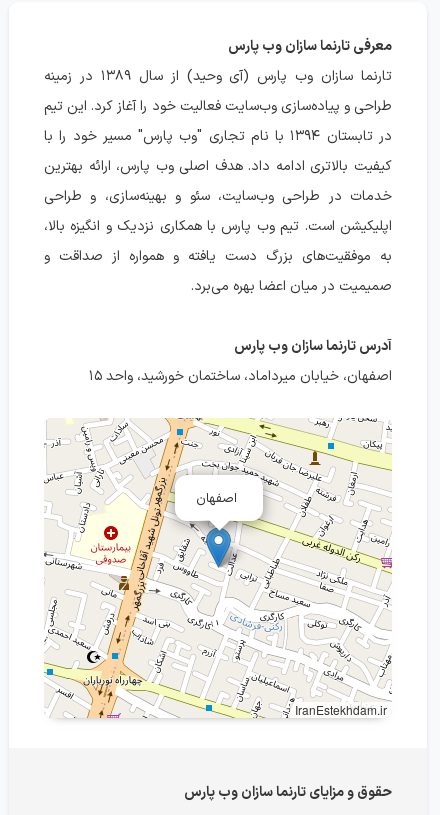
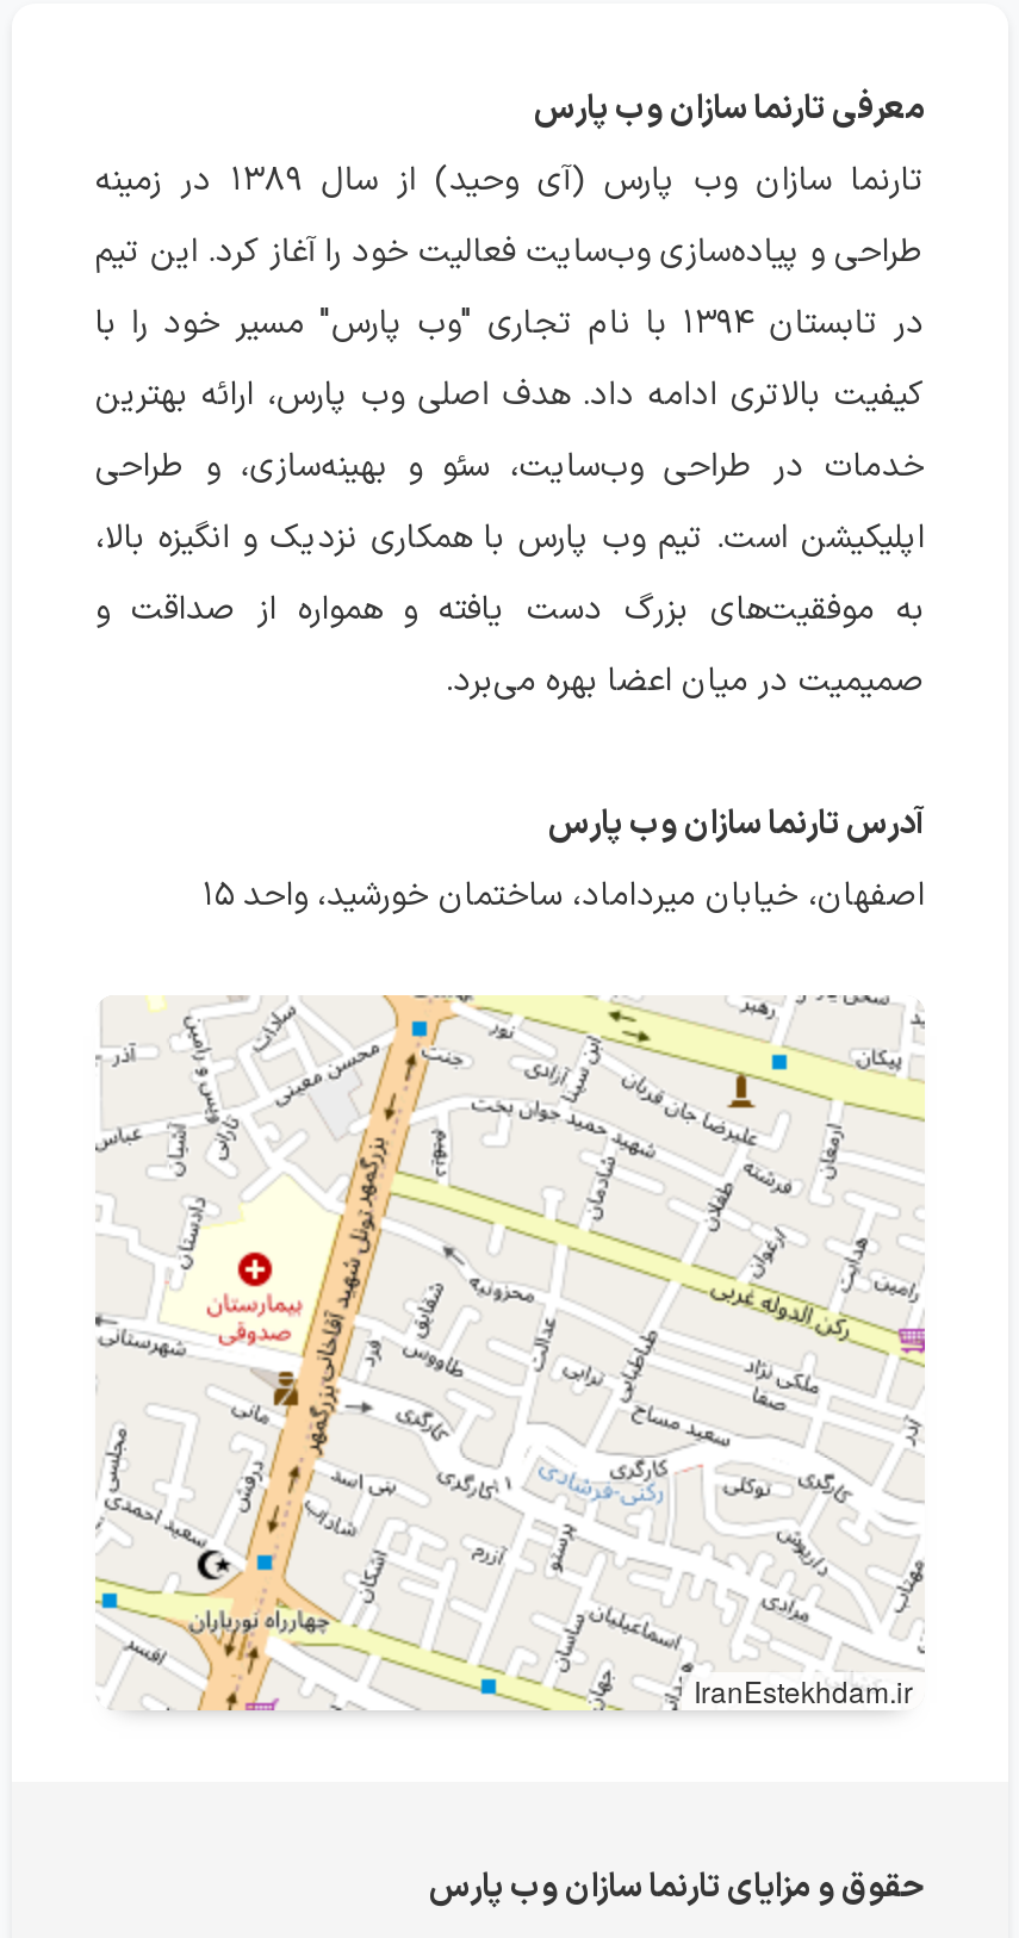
[168,471,270,568] [image] -> [391,1122,632,1353] [image]
[196,489,237,508] اصفهان -> none

